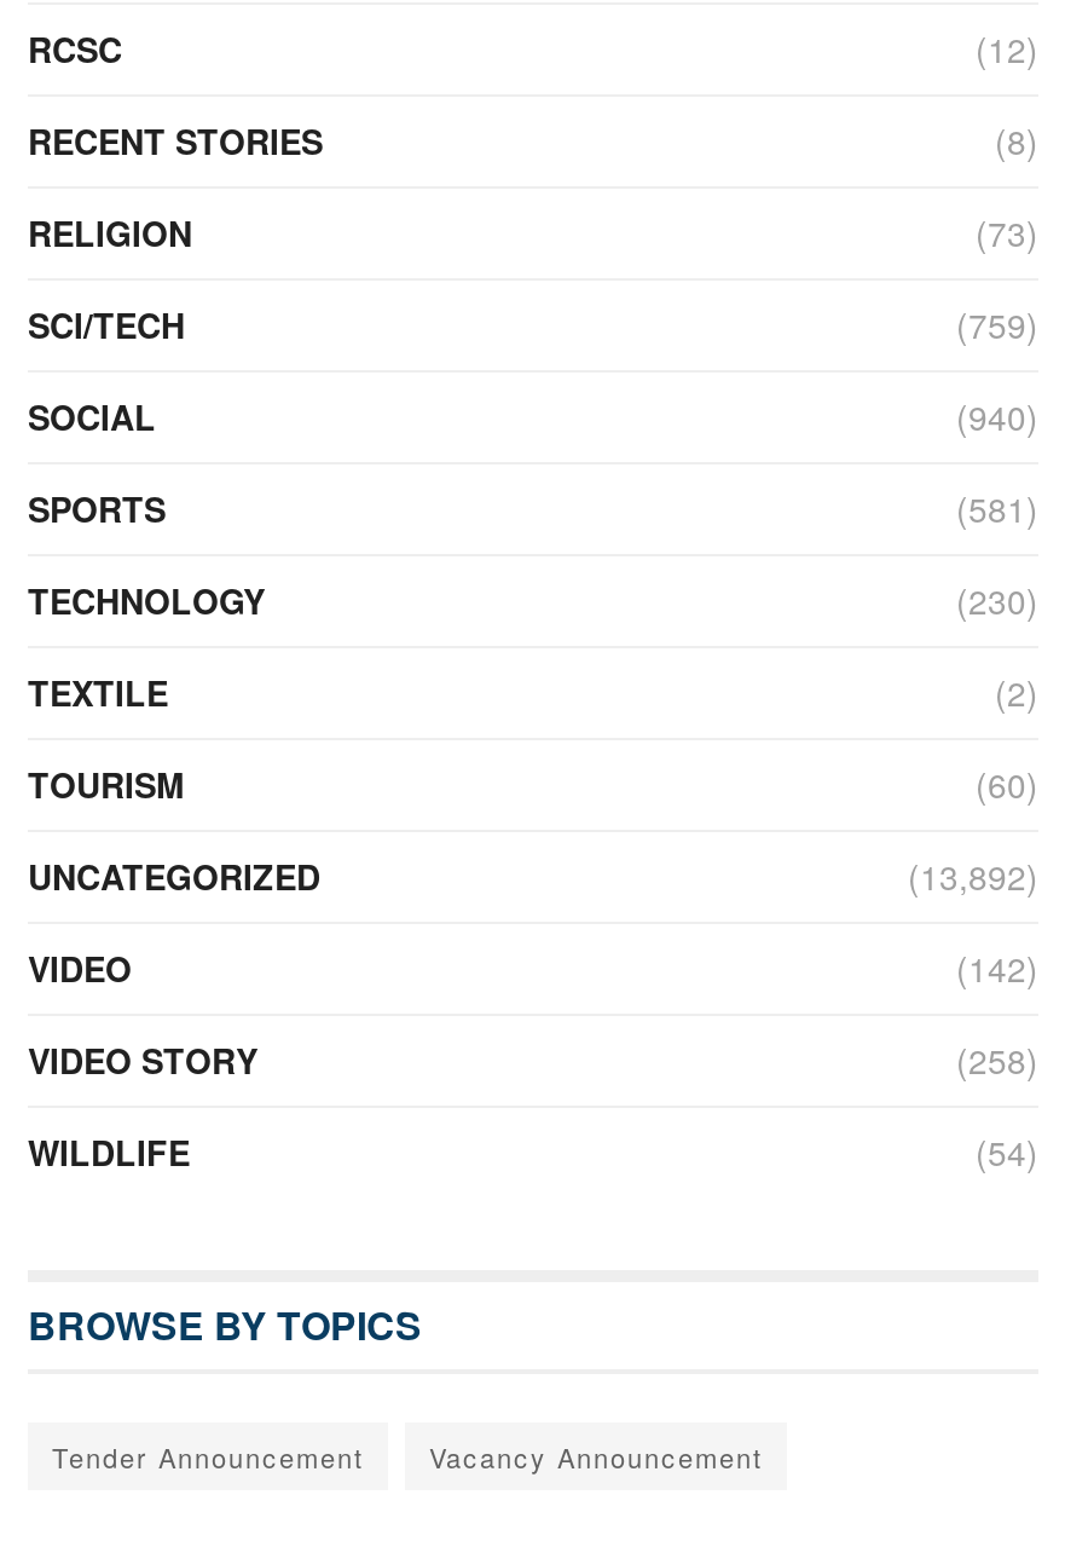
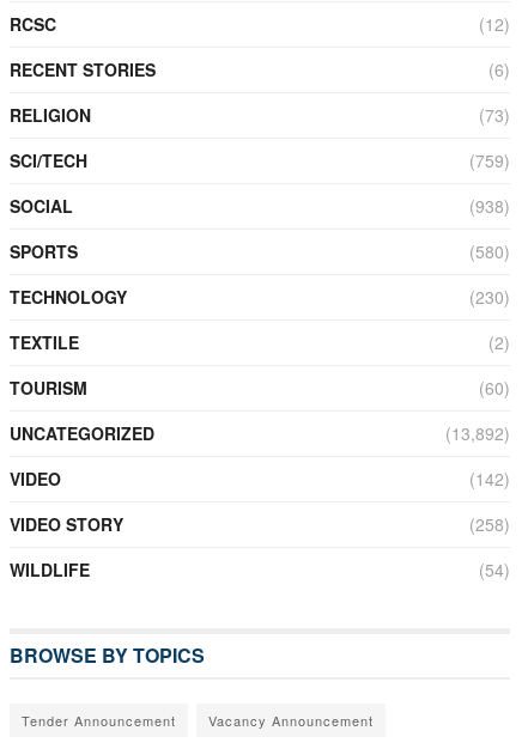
[995,116,1038,165] (8) -> [488,57,510,81] (6)
[956,392,1038,440] (940) -> [469,194,510,218] (938)
[956,484,1038,532] (581) -> [469,239,510,263] (580)

